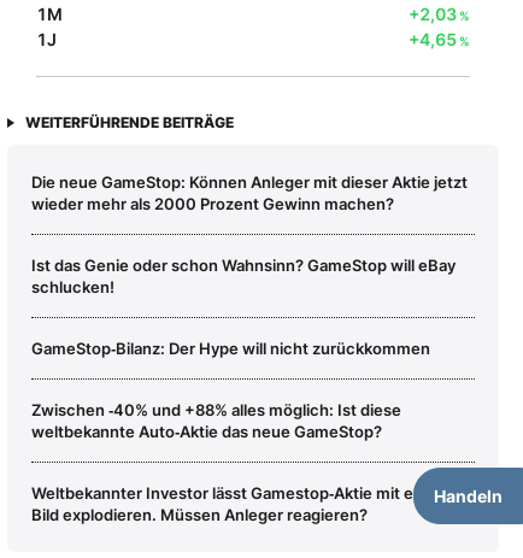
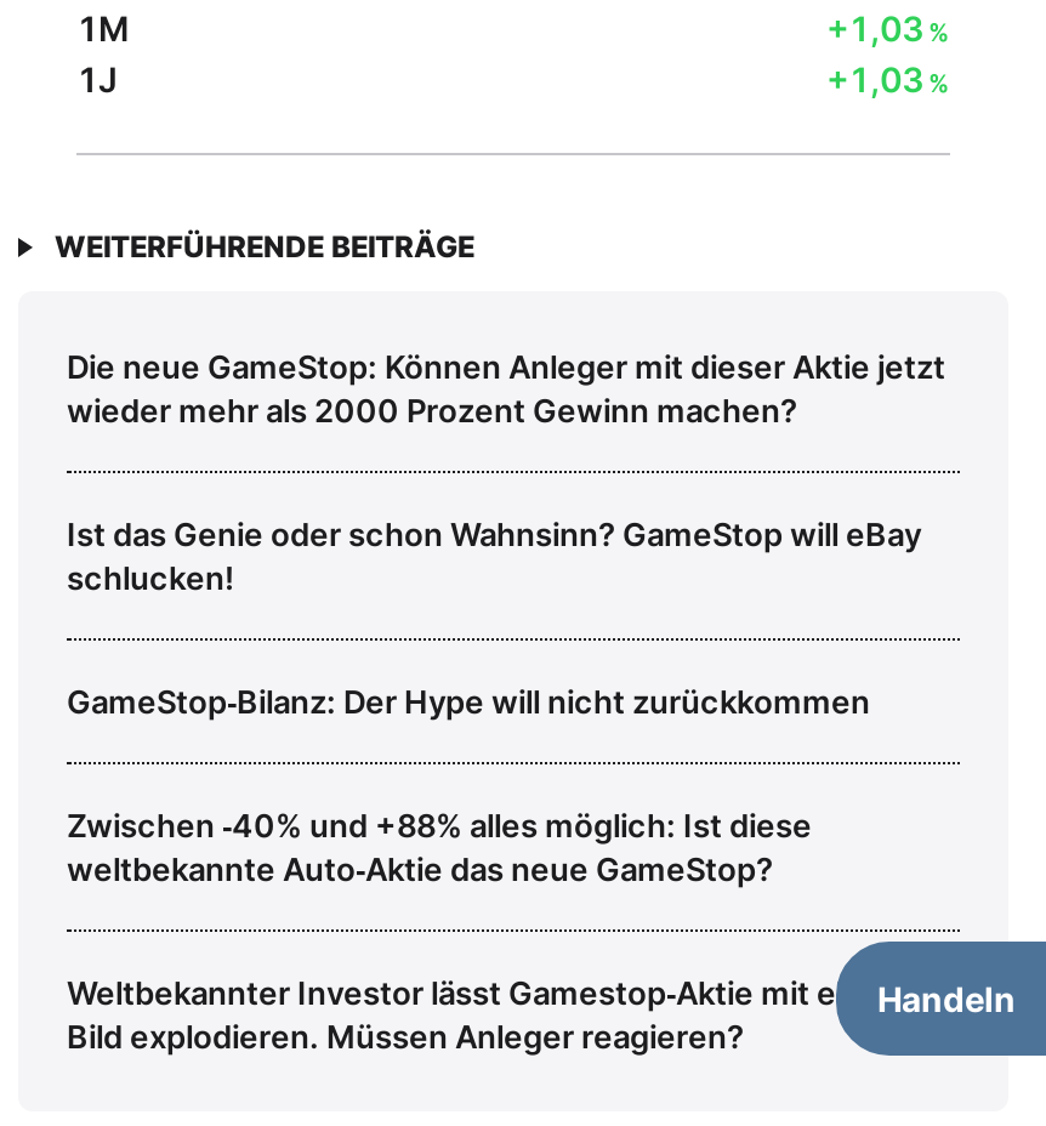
[409,4,470,24] +2,03% -> [826,8,950,49] +1,03%
[409,29,470,50] +4,65% -> [826,59,950,100] +1,03%

